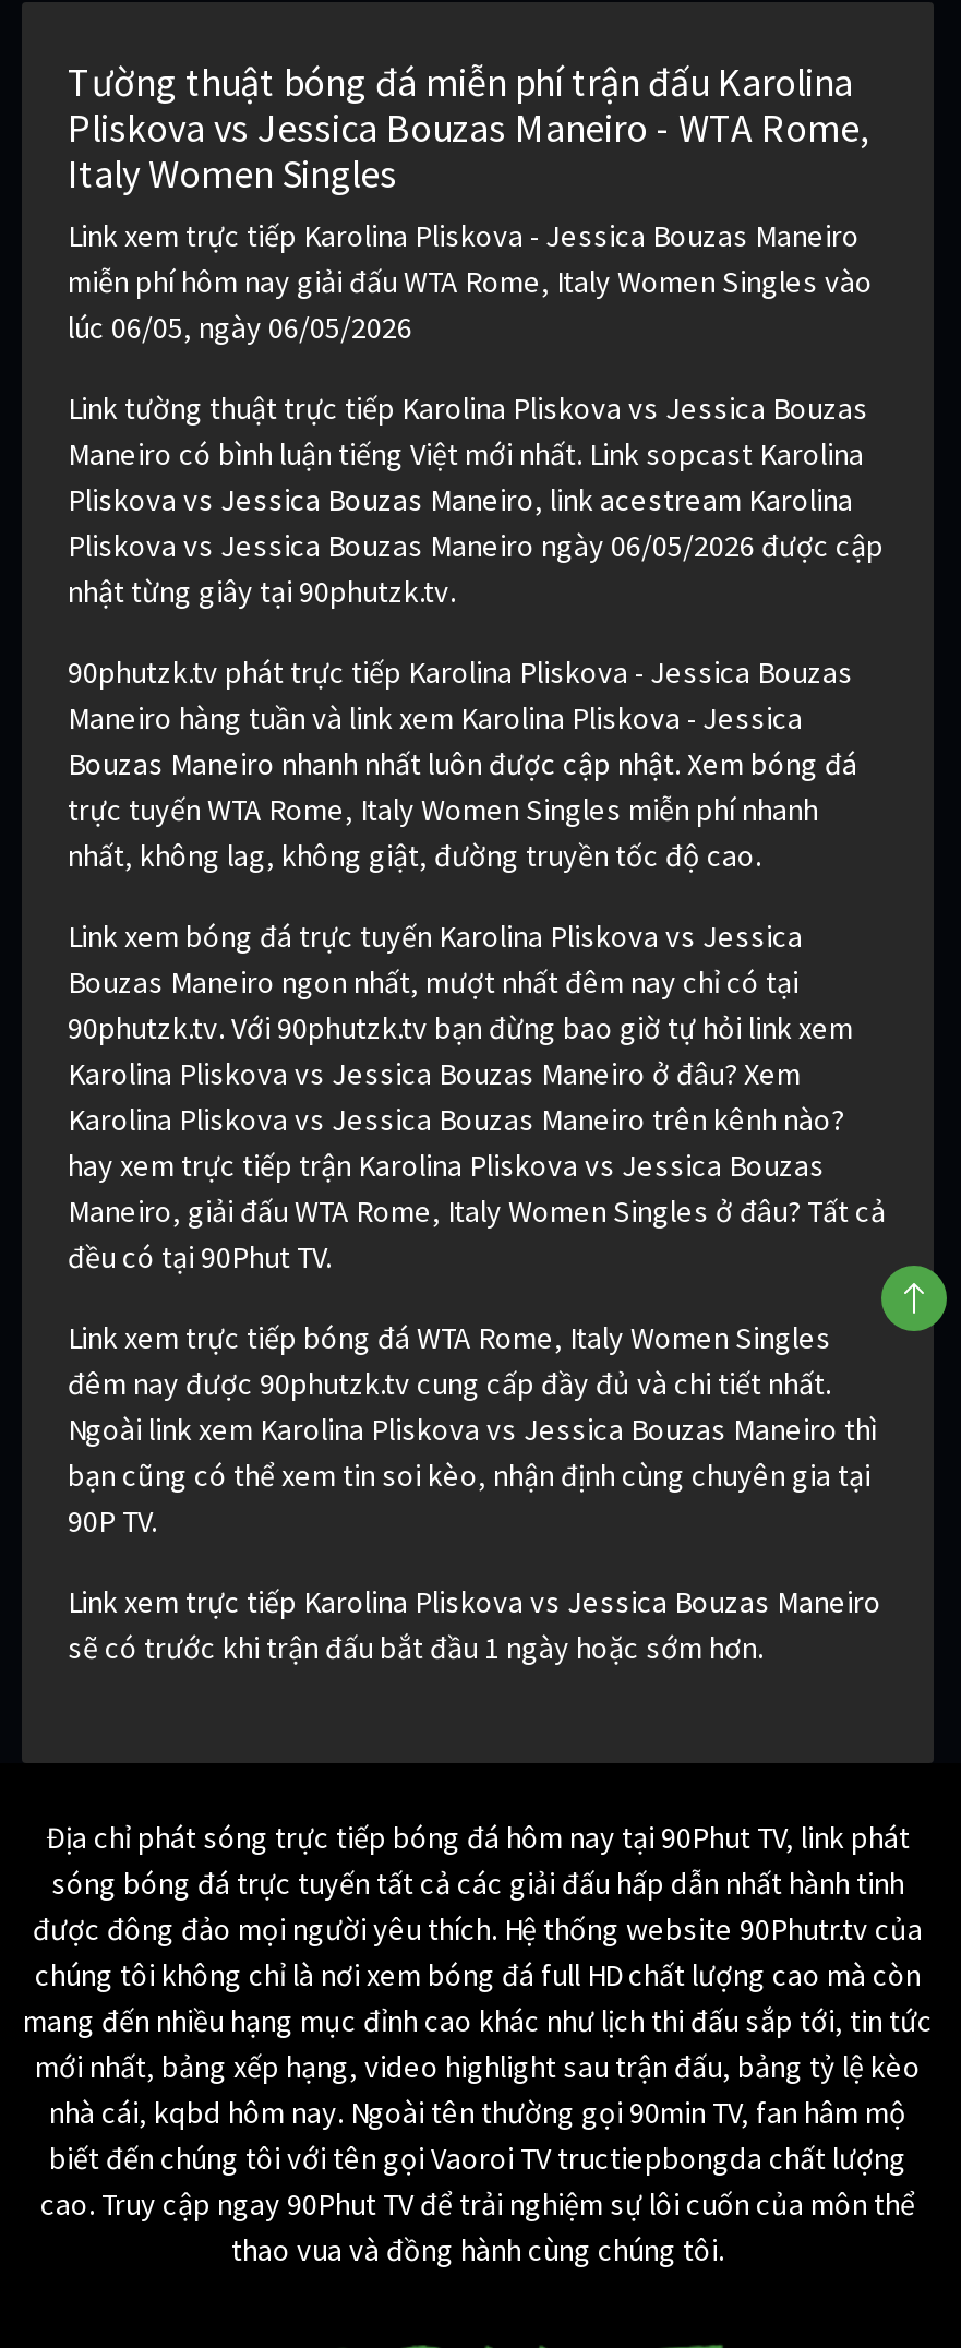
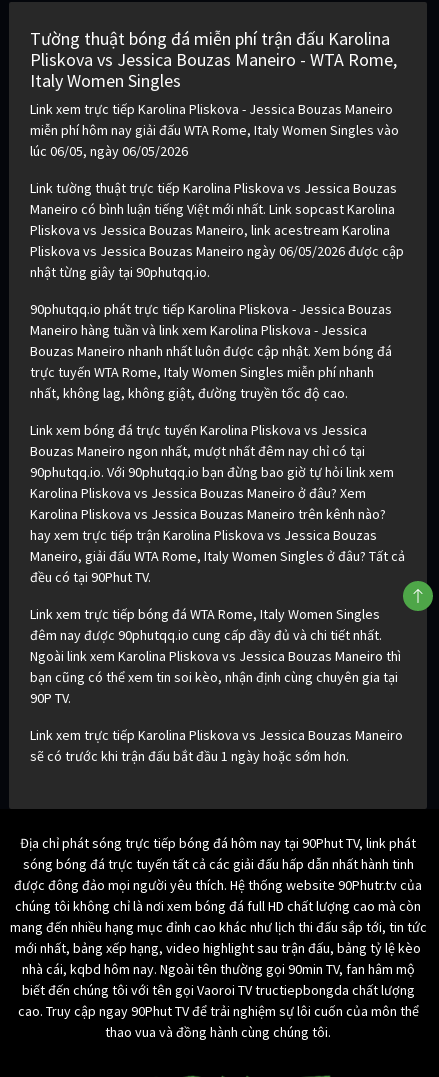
[68,573,456,612] nhật từng giây tại 90phutzk.tv. -> [30,263,210,281] nhật từng giây tại 90phutqq.io.
[68,653,853,693] 90phutzk.tv phát trực tiếp Karolina Pliskova - Jessica Bouzas -> [30,300,392,318] 90phutqq.io phát trực tiếp Karolina Pliskova - Jessica Bouzas
[68,1009,853,1048] 90phutzk.tv. Với 90phutzk.tv bạn đừng bao giờ tự hỏi link xem -> [30,463,394,481] 90phutqq.io. Với 90phutqq.io bạn đừng bao giờ tự hỏi link xem
[68,1365,831,1404] đêm nay được 90phutzk.tv cung cấp đầy đủ và chi tiết nhất. -> [30,626,382,644] đêm nay được 90phutqq.io cung cấp đầy đủ và chi tiết nhất.

